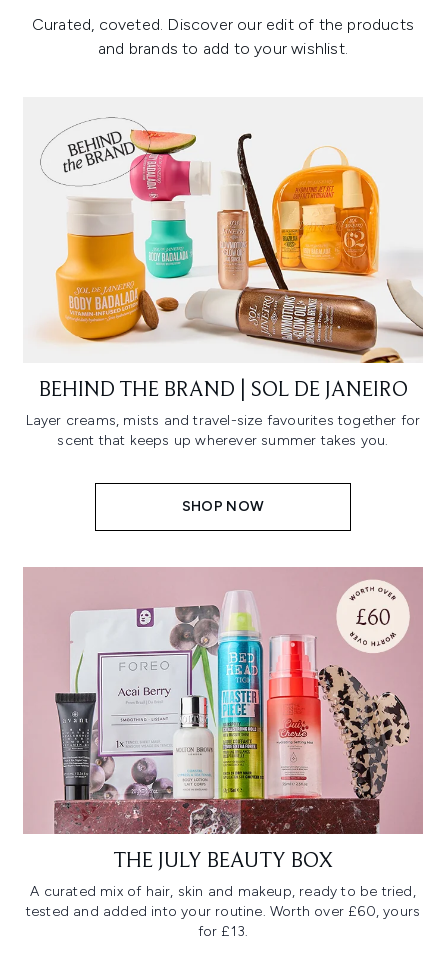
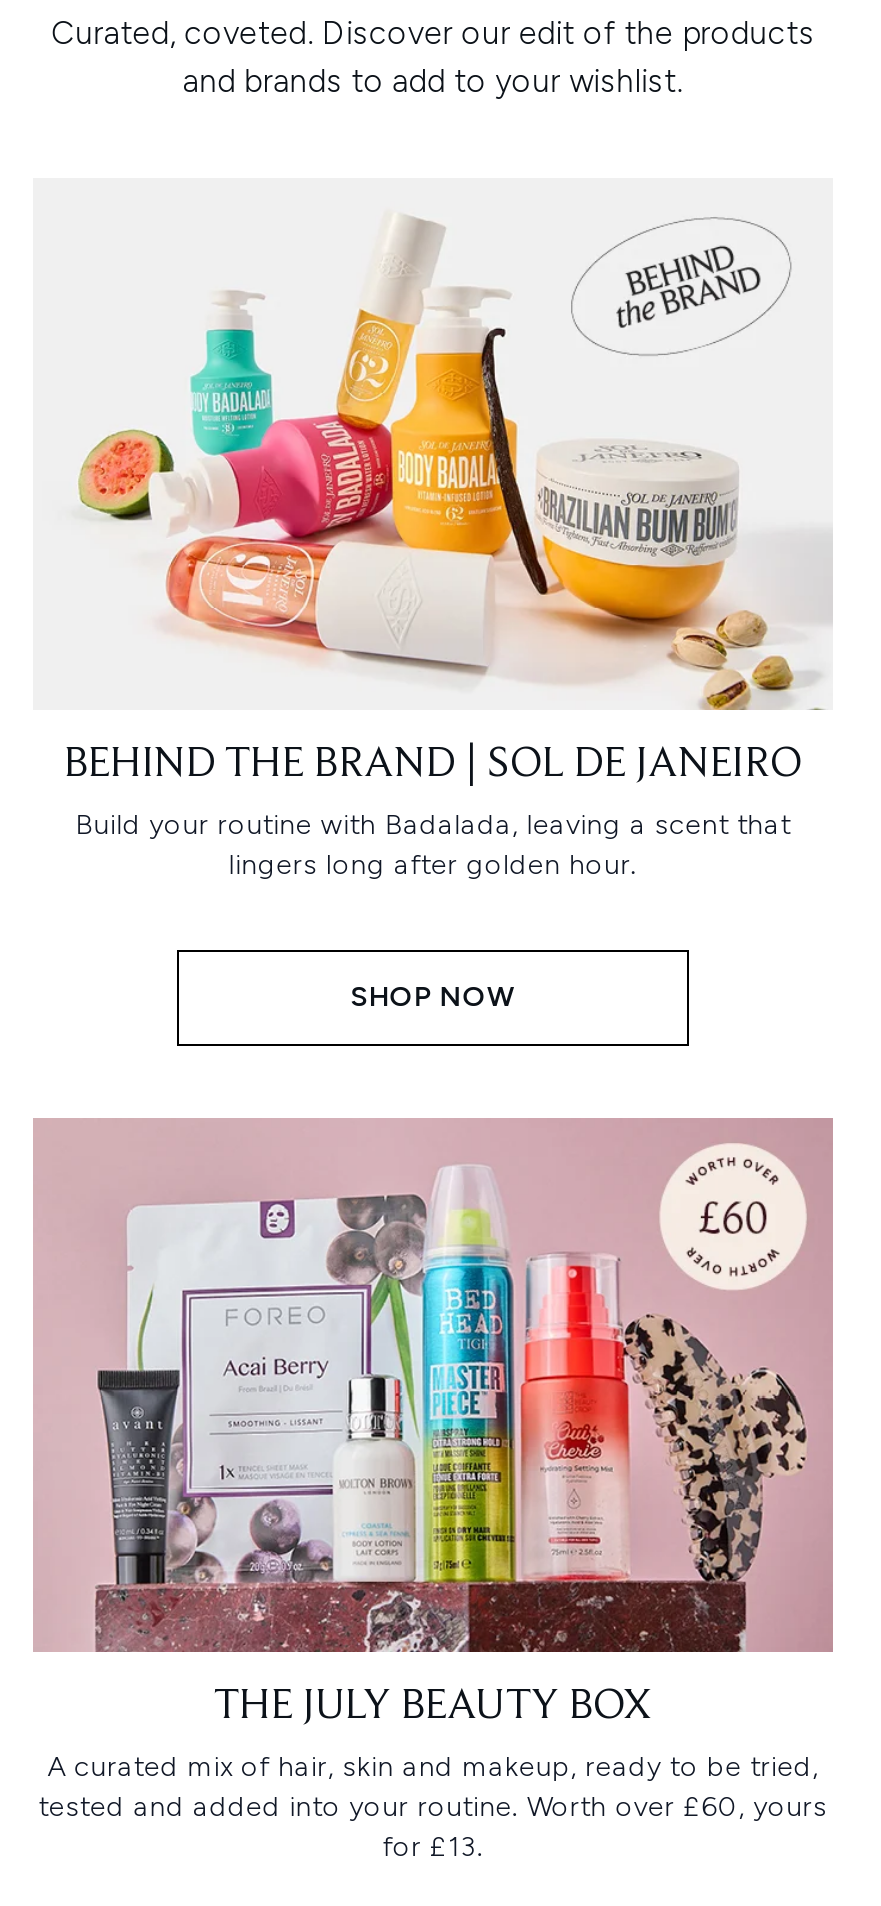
[40,117,424,364] [image] -> [77,216,833,712] [image]
[26,412,420,449] Layer creams, mists and travel-size favourites together for | scent that keeps up wherever summer takes you. -> [75,808,791,882] Build your routine with Badalada, leaving a scent that | lingers long after golden hour.

